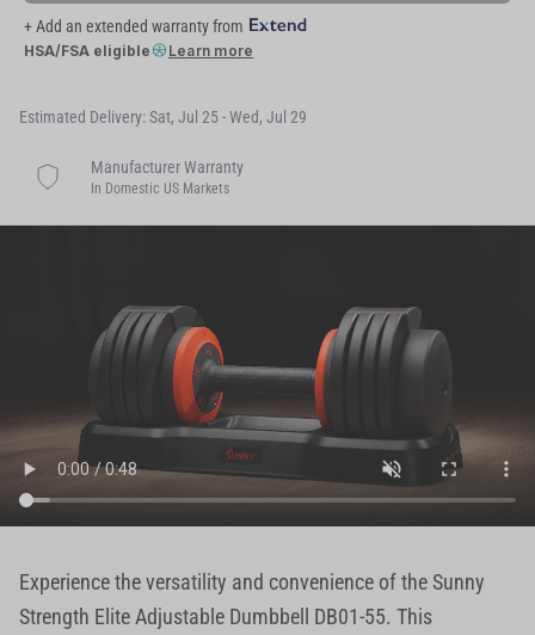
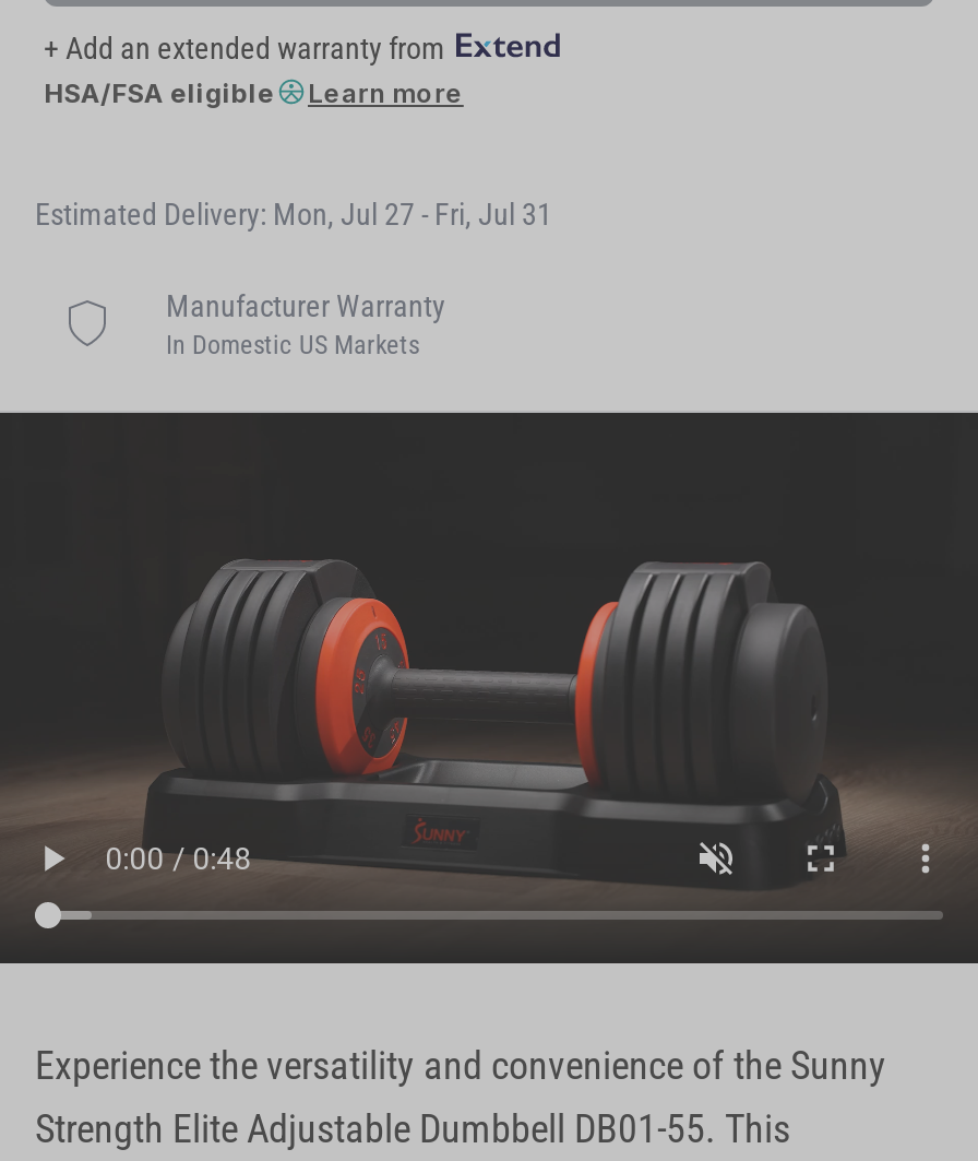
[19,107,307,126] Estimated Delivery: Sat, Jul 25 - Wed, Jul 29 -> [35,196,552,231] Estimated Delivery: Mon, Jul 27 - Fri, Jul 31

